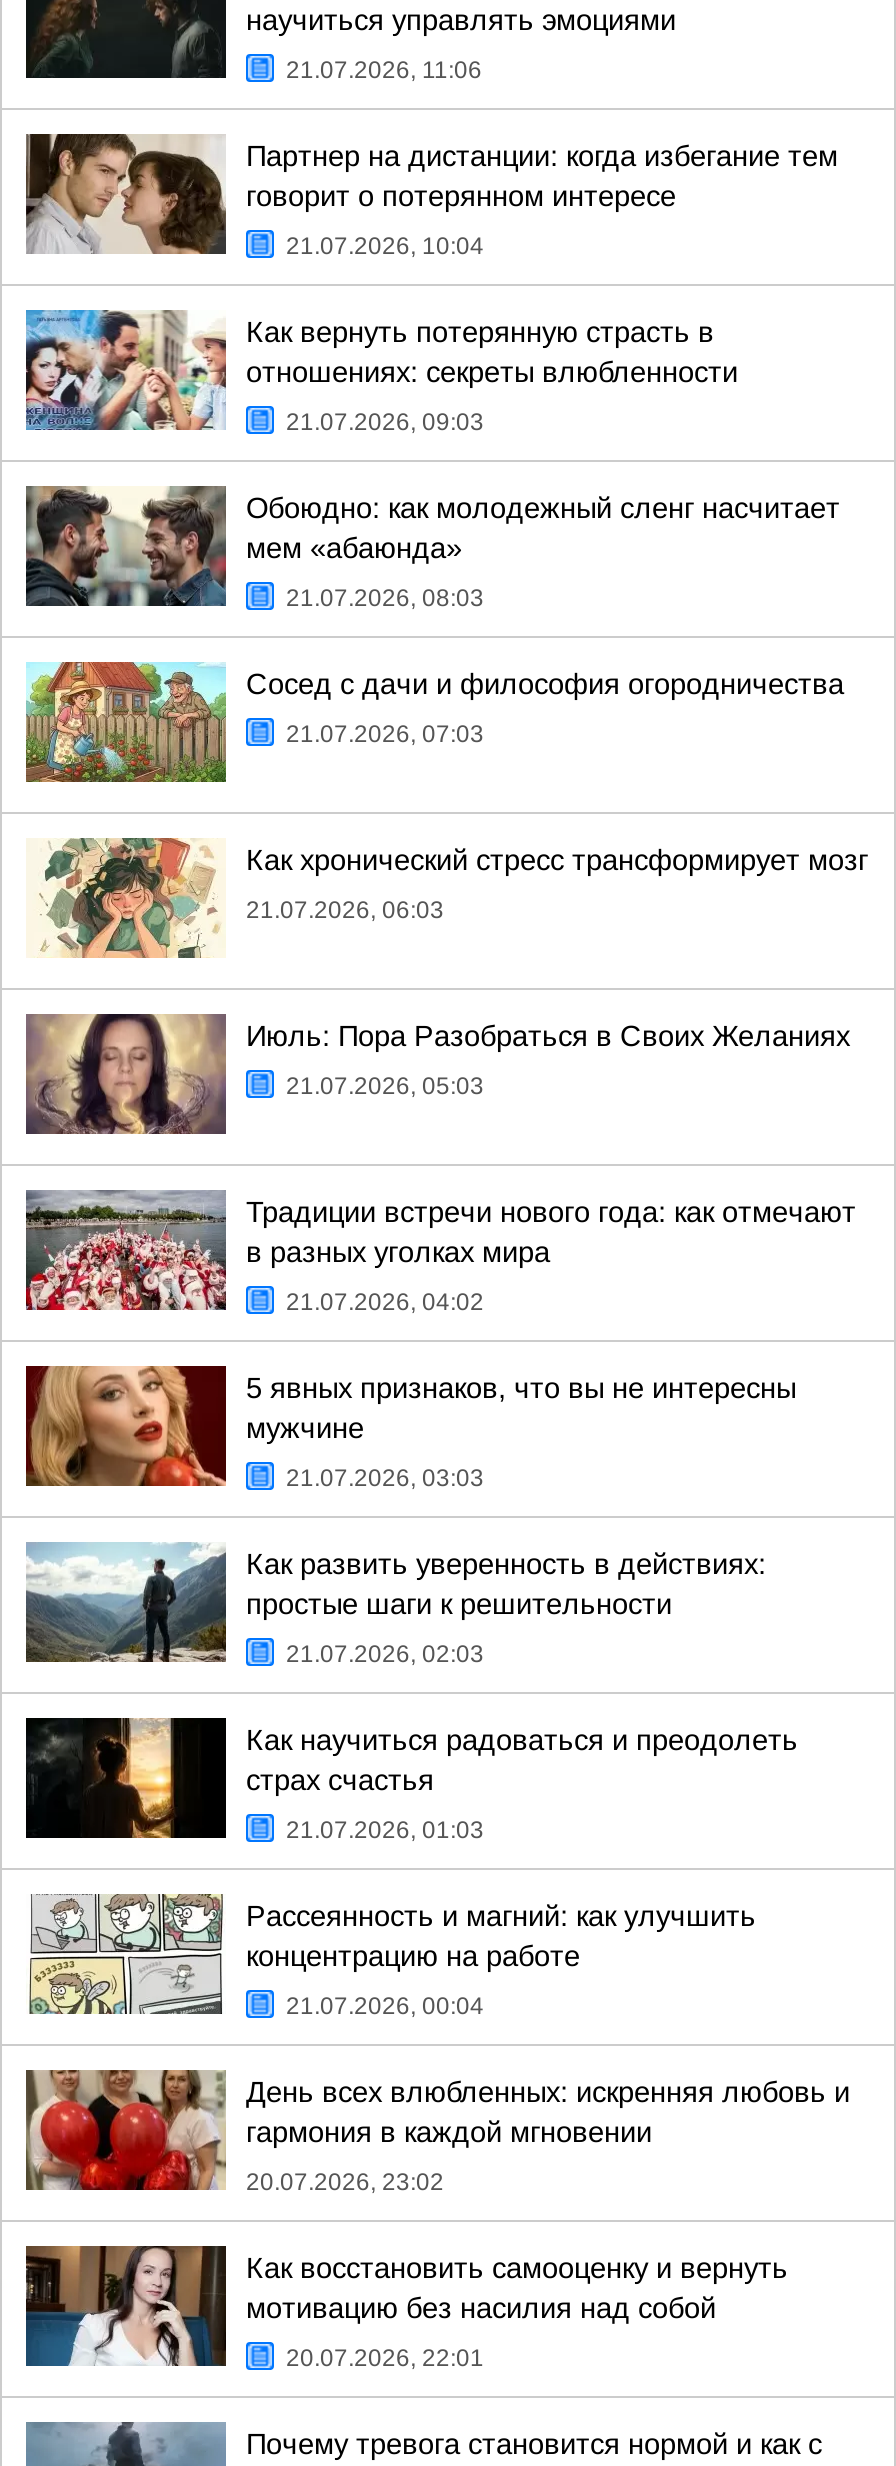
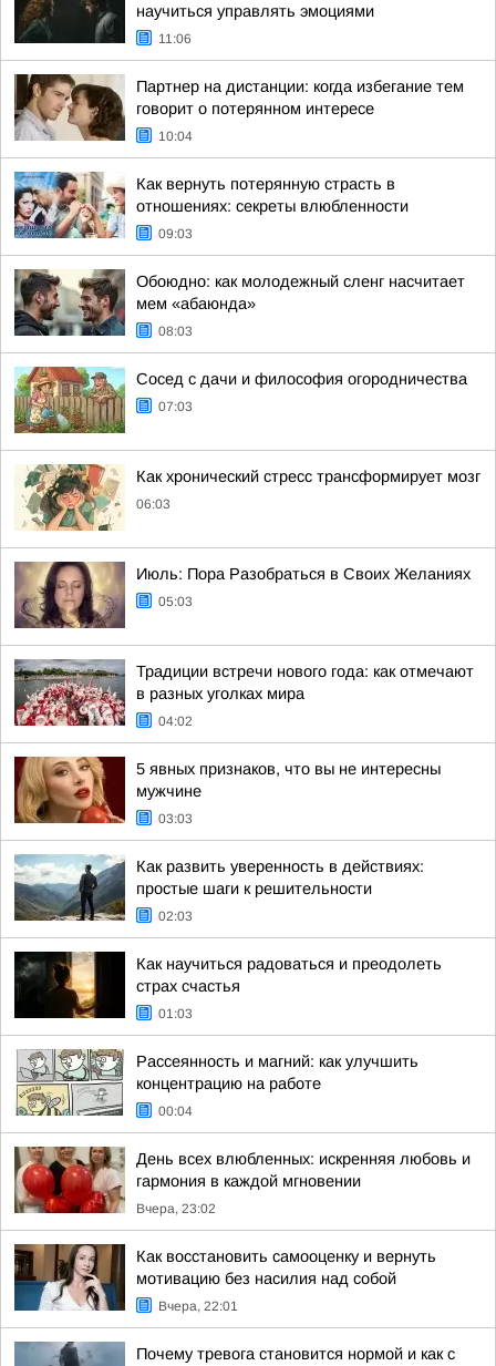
[286,56,482,84] 21.07.2026, 11:06 -> [158,31,192,47] 11:06
[286,232,484,260] 21.07.2026, 10:04 -> [158,129,193,144] 10:04
[286,408,484,436] 21.07.2026, 09:03 -> [158,226,193,242] 09:03
[286,584,484,612] 21.07.2026, 08:03 -> [158,323,193,339] 08:03
[286,720,484,748] 21.07.2026, 07:03 -> [158,399,193,414] 07:03
[246,896,444,924] 21.07.2026, 06:03 -> [136,496,170,512] 06:03
[286,1072,484,1100] 21.07.2026, 05:03 -> [158,594,193,609] 05:03
[286,1288,484,1316] 21.07.2026, 04:02 -> [158,713,193,729] 04:02
[286,1464,484,1492] 21.07.2026, 03:03 -> [158,811,193,826] 03:03
[286,1640,484,1668] 21.07.2026, 02:03 -> [158,908,193,924] 02:03
[286,1816,484,1844] 21.07.2026, 01:03 -> [158,1006,193,1021] 01:03
[286,1992,484,2020] 21.07.2026, 00:04 -> [158,1103,193,1119] 00:04
[246,2168,444,2196] 20.07.2026, 23:02 -> [136,1201,216,1216] Вчера, 23:02
[286,2344,484,2372] 20.07.2026, 22:01 -> [158,1298,238,1314] Вчера, 22:01

